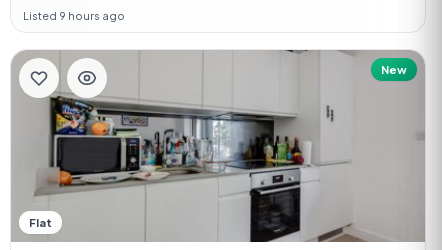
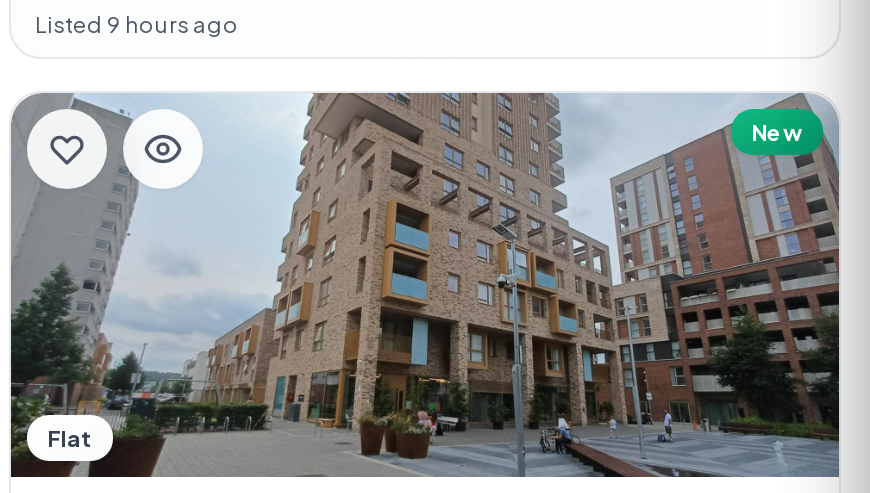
[12,49,424,243] [image] -> [11,93,839,479] [image]

